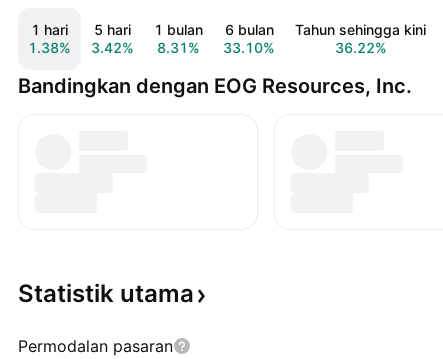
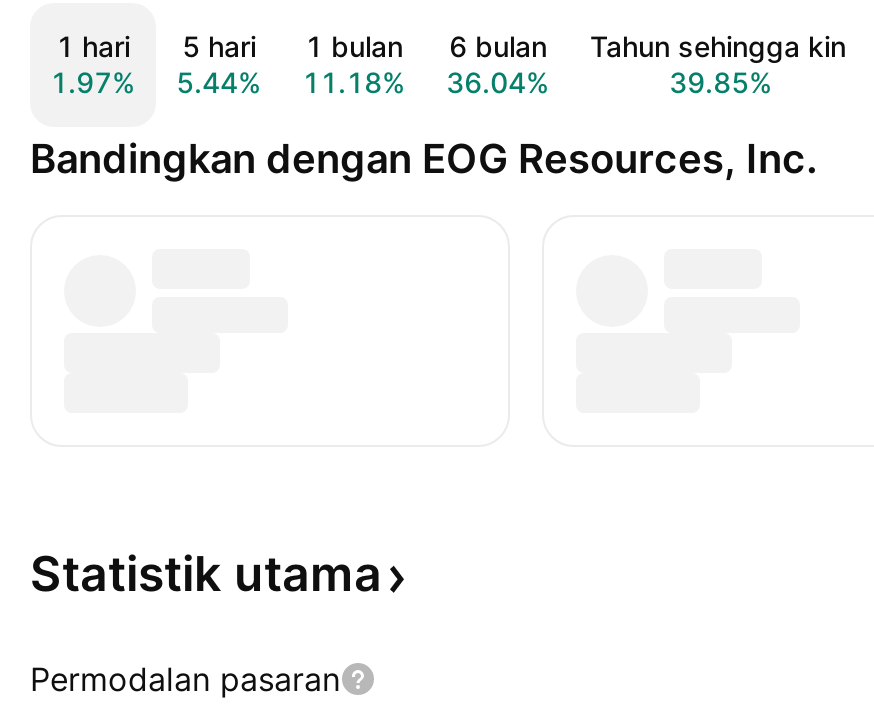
[28,39,71,56] 1.38% -> [50,65,136,99] 1.97%
[91,39,134,56] 3.42% -> [176,65,262,99] 5.44%
[157,39,200,56] 8.31% -> [302,65,406,99] 11.18%
[223,39,275,56] 33.10% -> [446,65,550,99] 36.04%
[334,39,386,56] 36.22% -> [669,65,773,99] 39.85%

